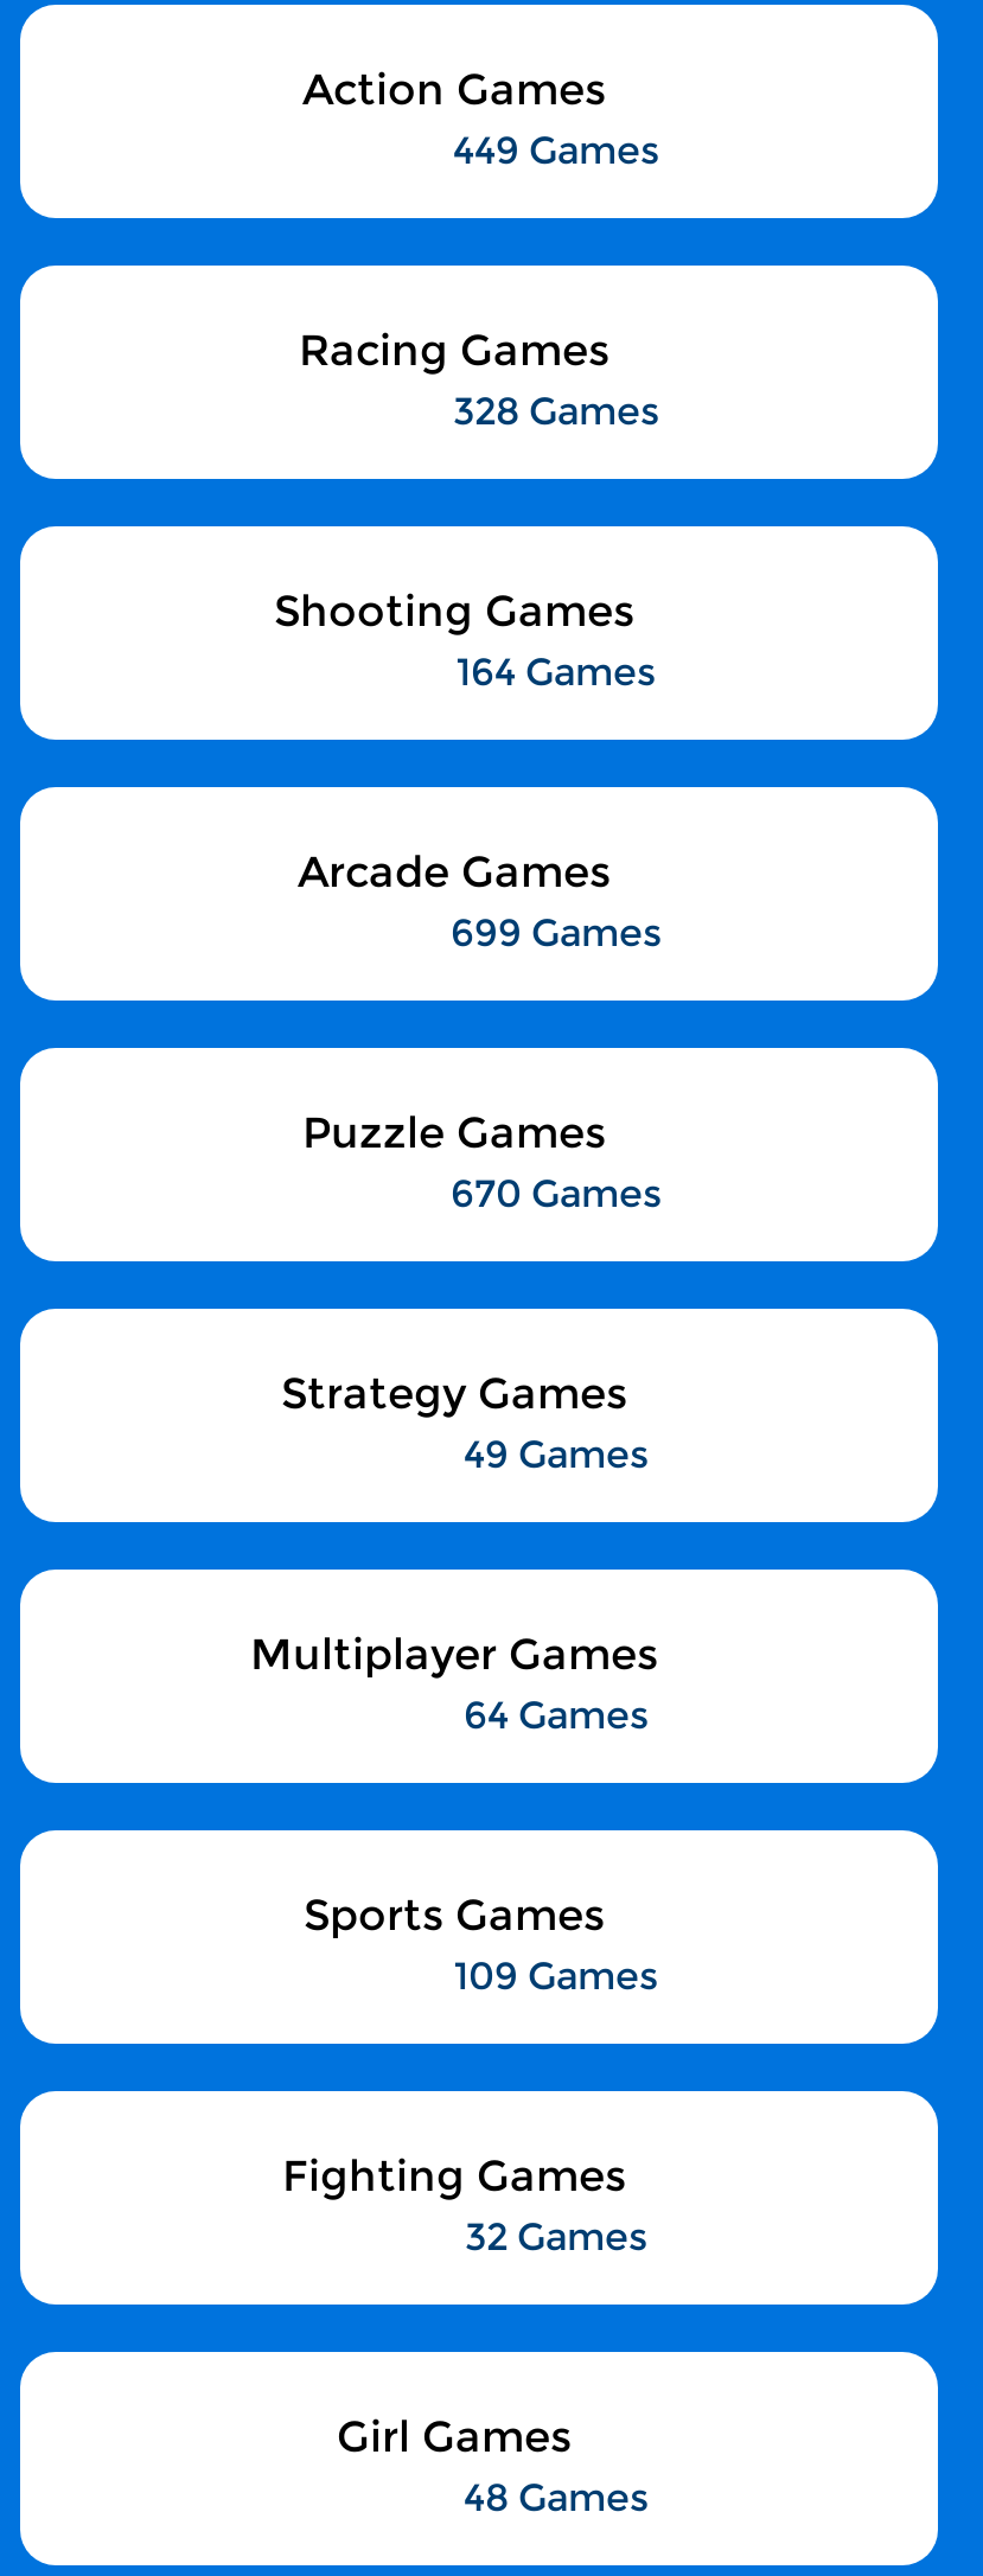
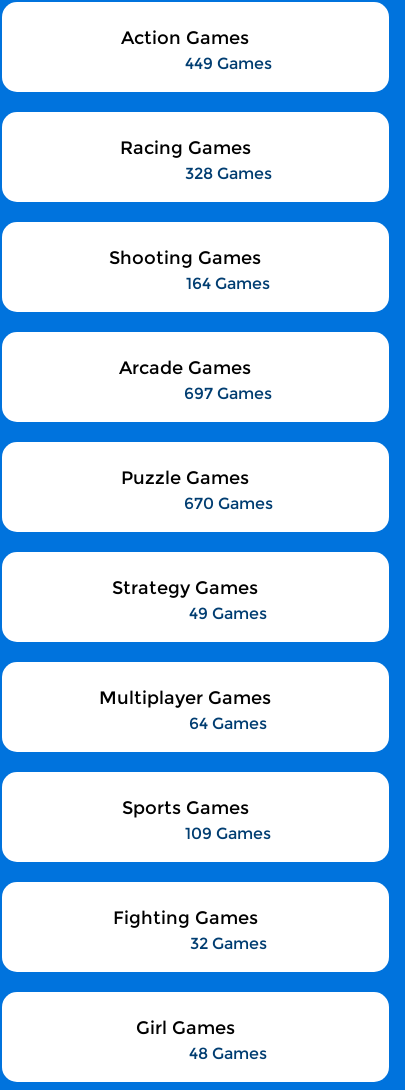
[451,910,662,955] 699 Games -> [184,384,272,403] 697 Games

